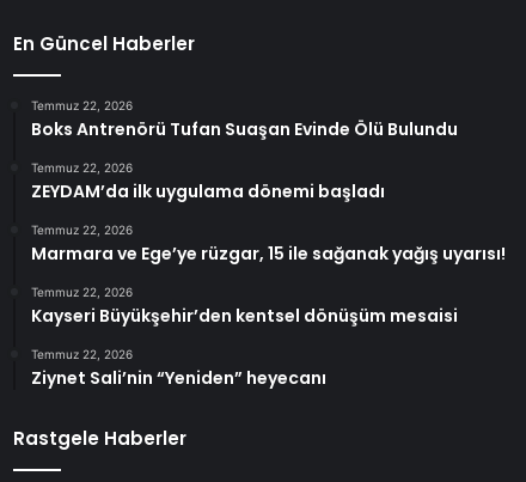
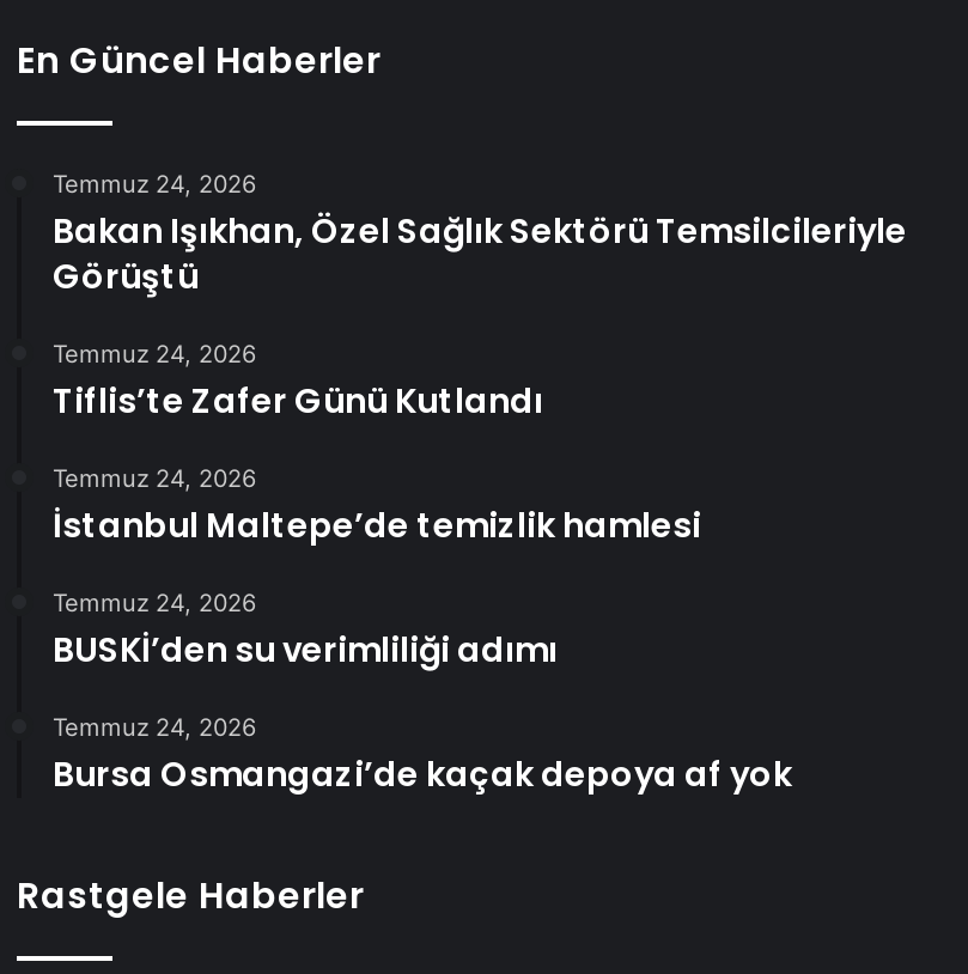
[31,98,458,141] Temmuz 22, 2026 | Boks Antrenörü Tufan Suaşan Evinde Ölü Bulundu -> [53,169,907,301] Temmuz 24, 2026 | Bakan Işıkhan, Özel Sağlık Sektörü Temsilcileriyle | Görüştü
[31,160,385,203] Temmuz 22, 2026 | ZEYDAM’da ilk uygulama dönemi başladı -> [53,339,543,425] Temmuz 24, 2026 | Tiflis’te Zafer Günü Kutlandı
[31,223,506,266] Temmuz 22, 2026 | Marmara ve Ege’ye rüzgar, 15 ile sağanak yağış uyarısı! -> [53,463,701,549] Temmuz 24, 2026 | İstanbul Maltepe’de temizlik hamlesi
[31,285,458,328] Temmuz 22, 2026 | Kayseri Büyükşehir’den kentsel dönüşüm mesaisi -> [53,588,558,674] Temmuz 24, 2026 | BUSKİ’den su verimliliği adımı
[31,347,326,390] Temmuz 22, 2026 | Ziynet Sali’nin “Yeniden” heyecanı -> [53,712,792,798] Temmuz 24, 2026 | Bursa Osmangazi’de kaçak depoya af yok

